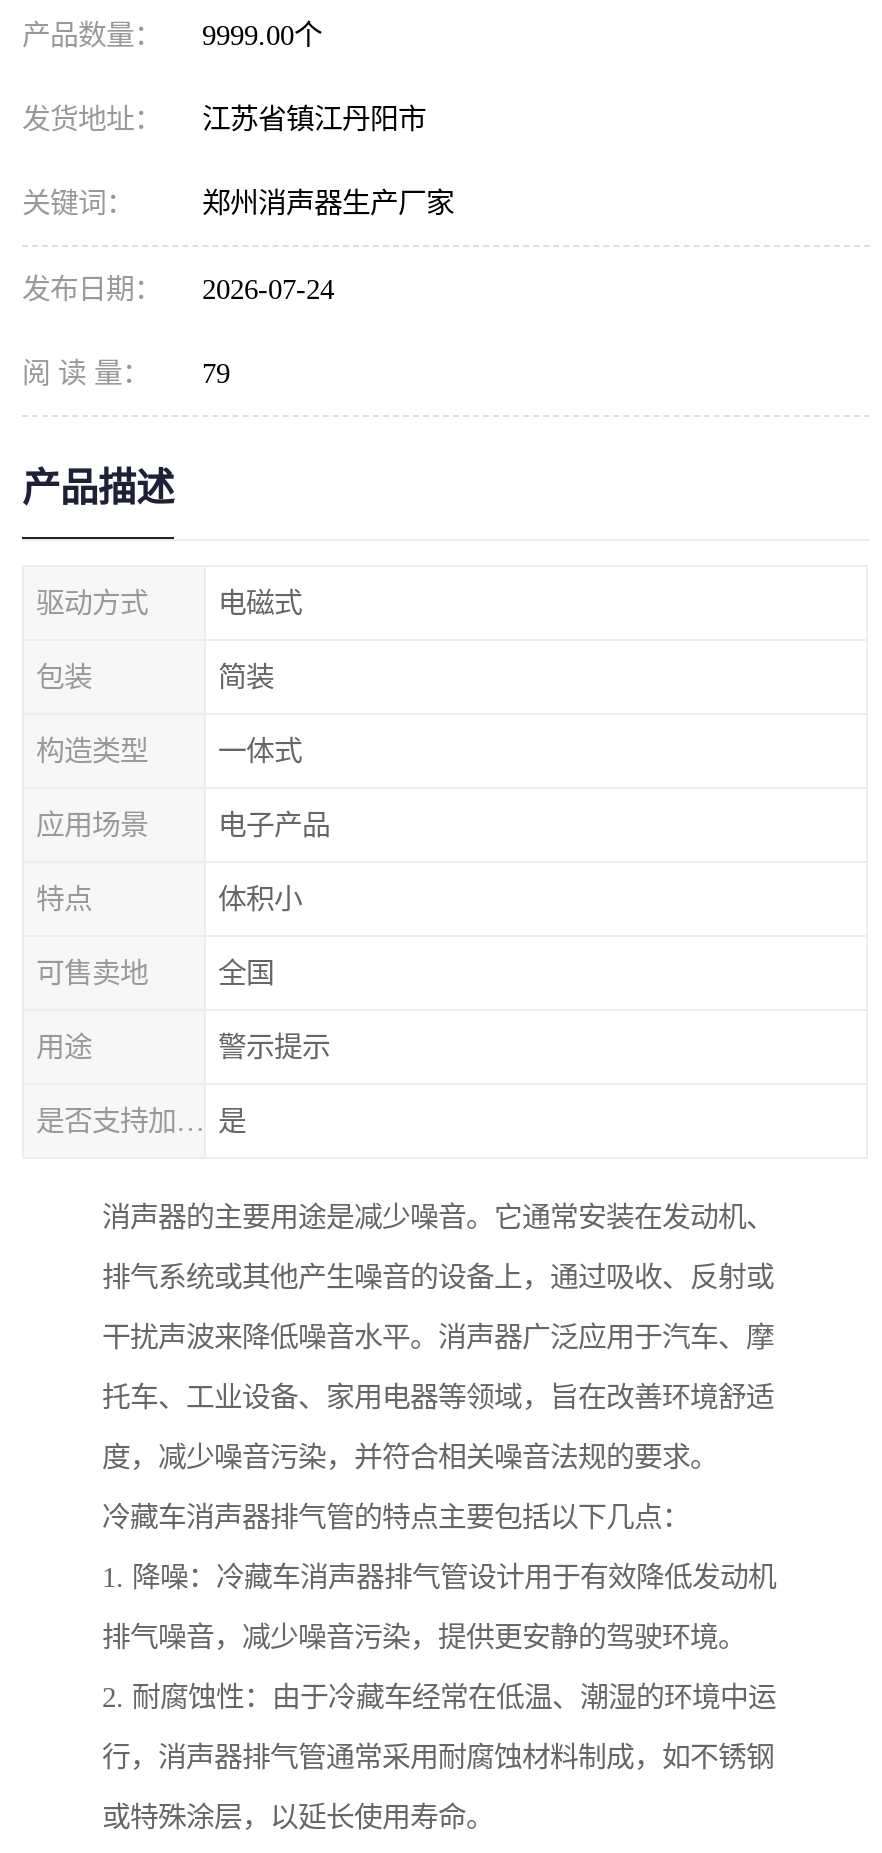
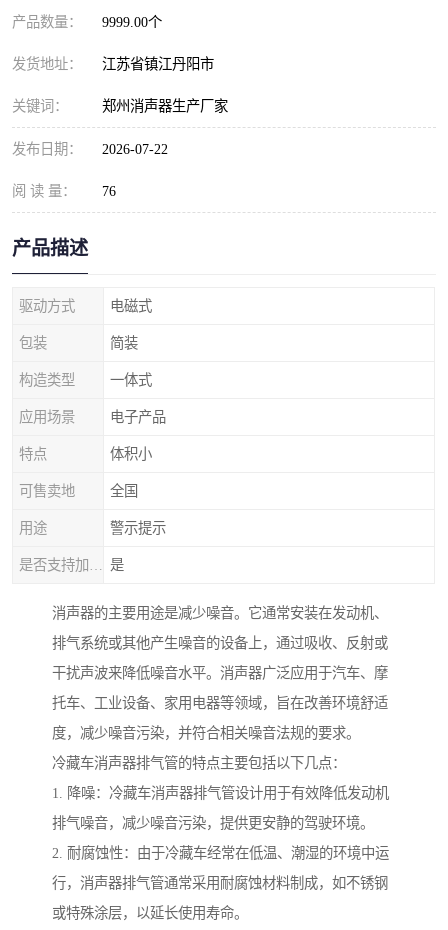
[22,273,334,305] 发布日期： 2026-07-24 -> [12,141,168,157] 发布日期： 2026-07-22
[22,357,230,389] 阅 读 量： 79 -> [12,183,116,199] 阅 读 量： 76

